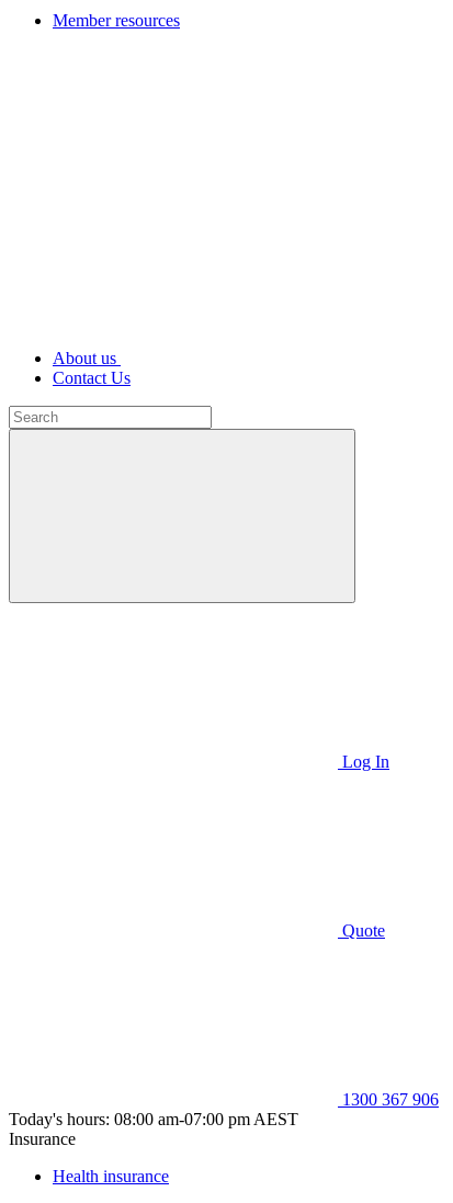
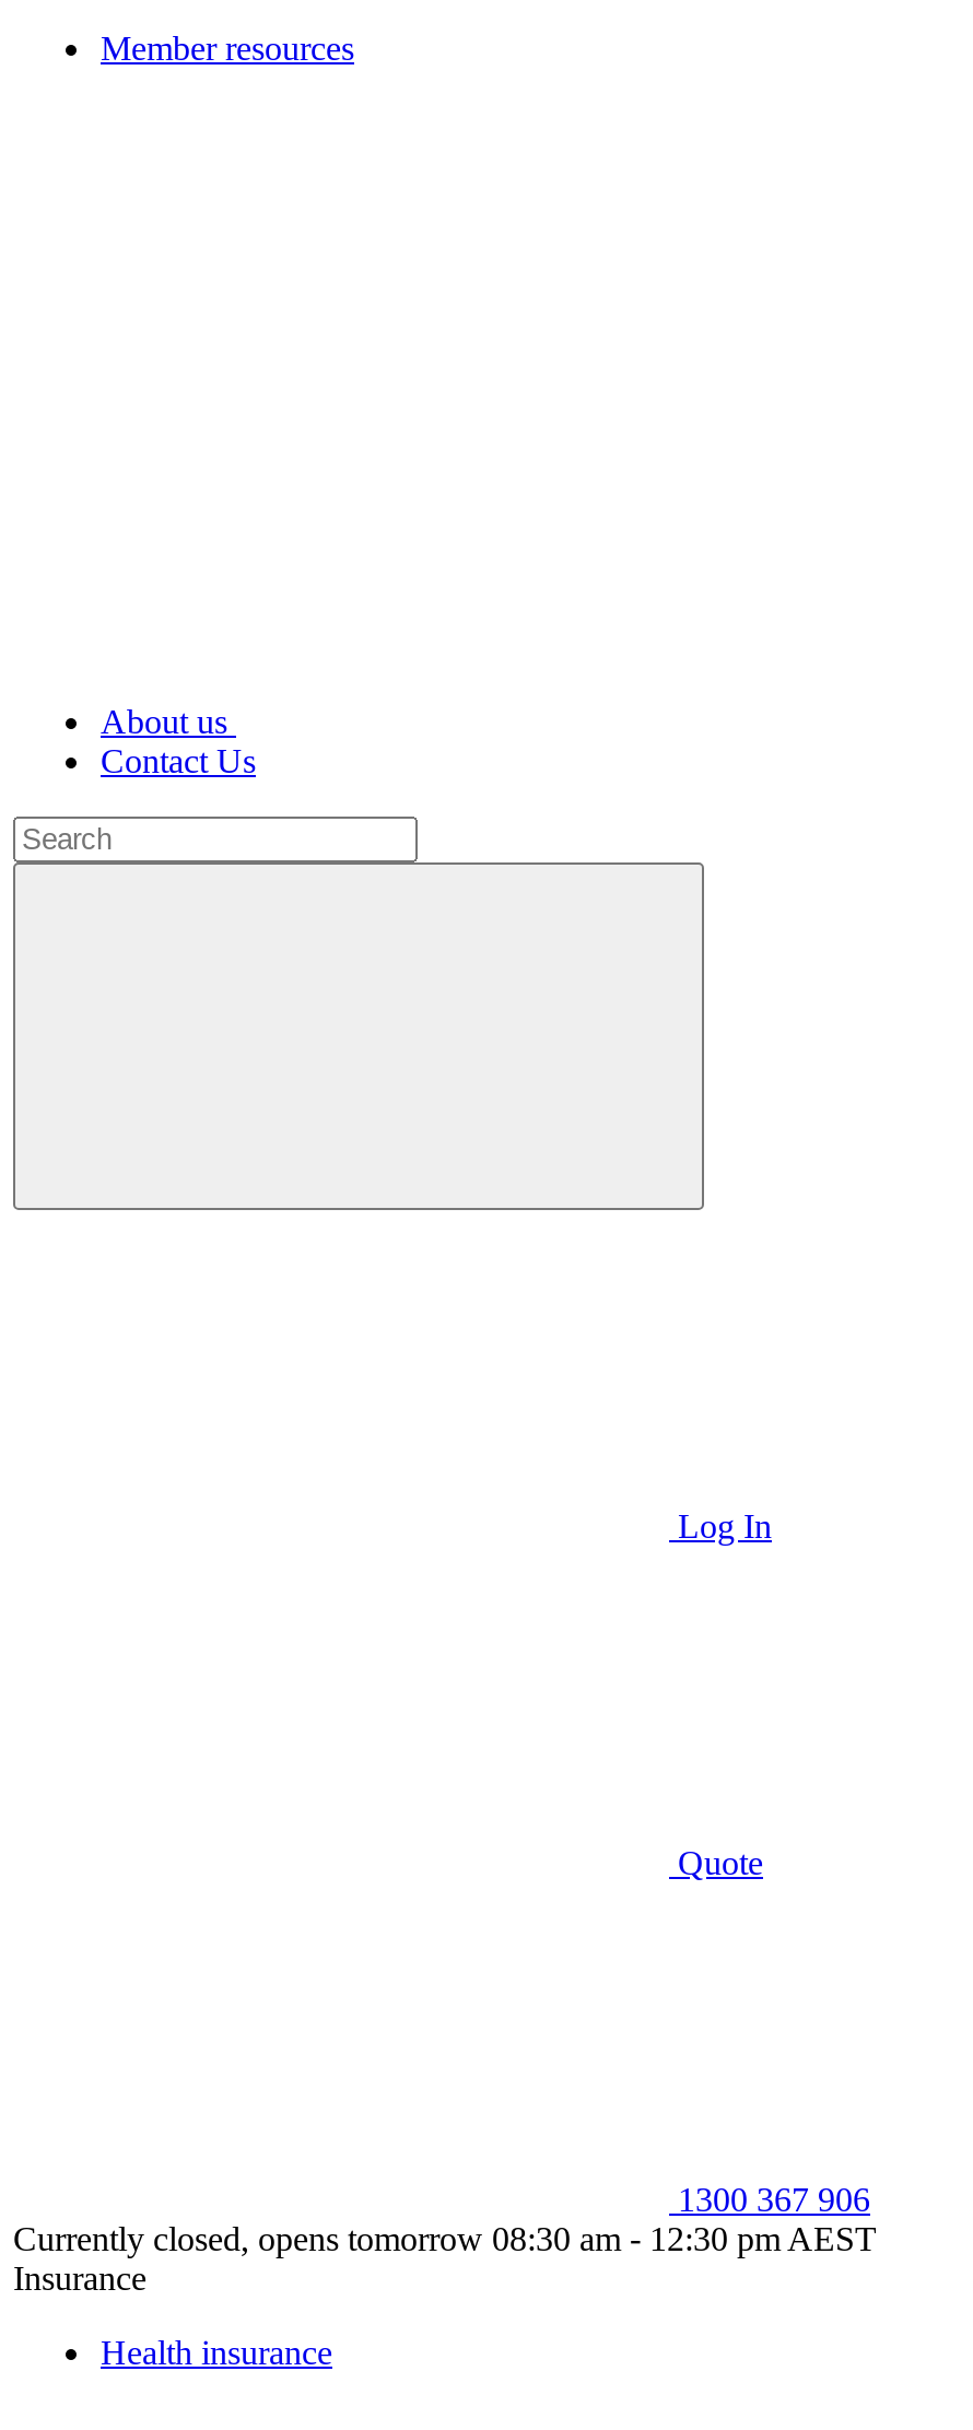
[9,1110,298,1128] Today's hours: 08:00 am-07:00 pm AEST -> [13,2220,877,2257] Currently closed, opens tomorrow 08:30 am - 12:30 pm AEST

